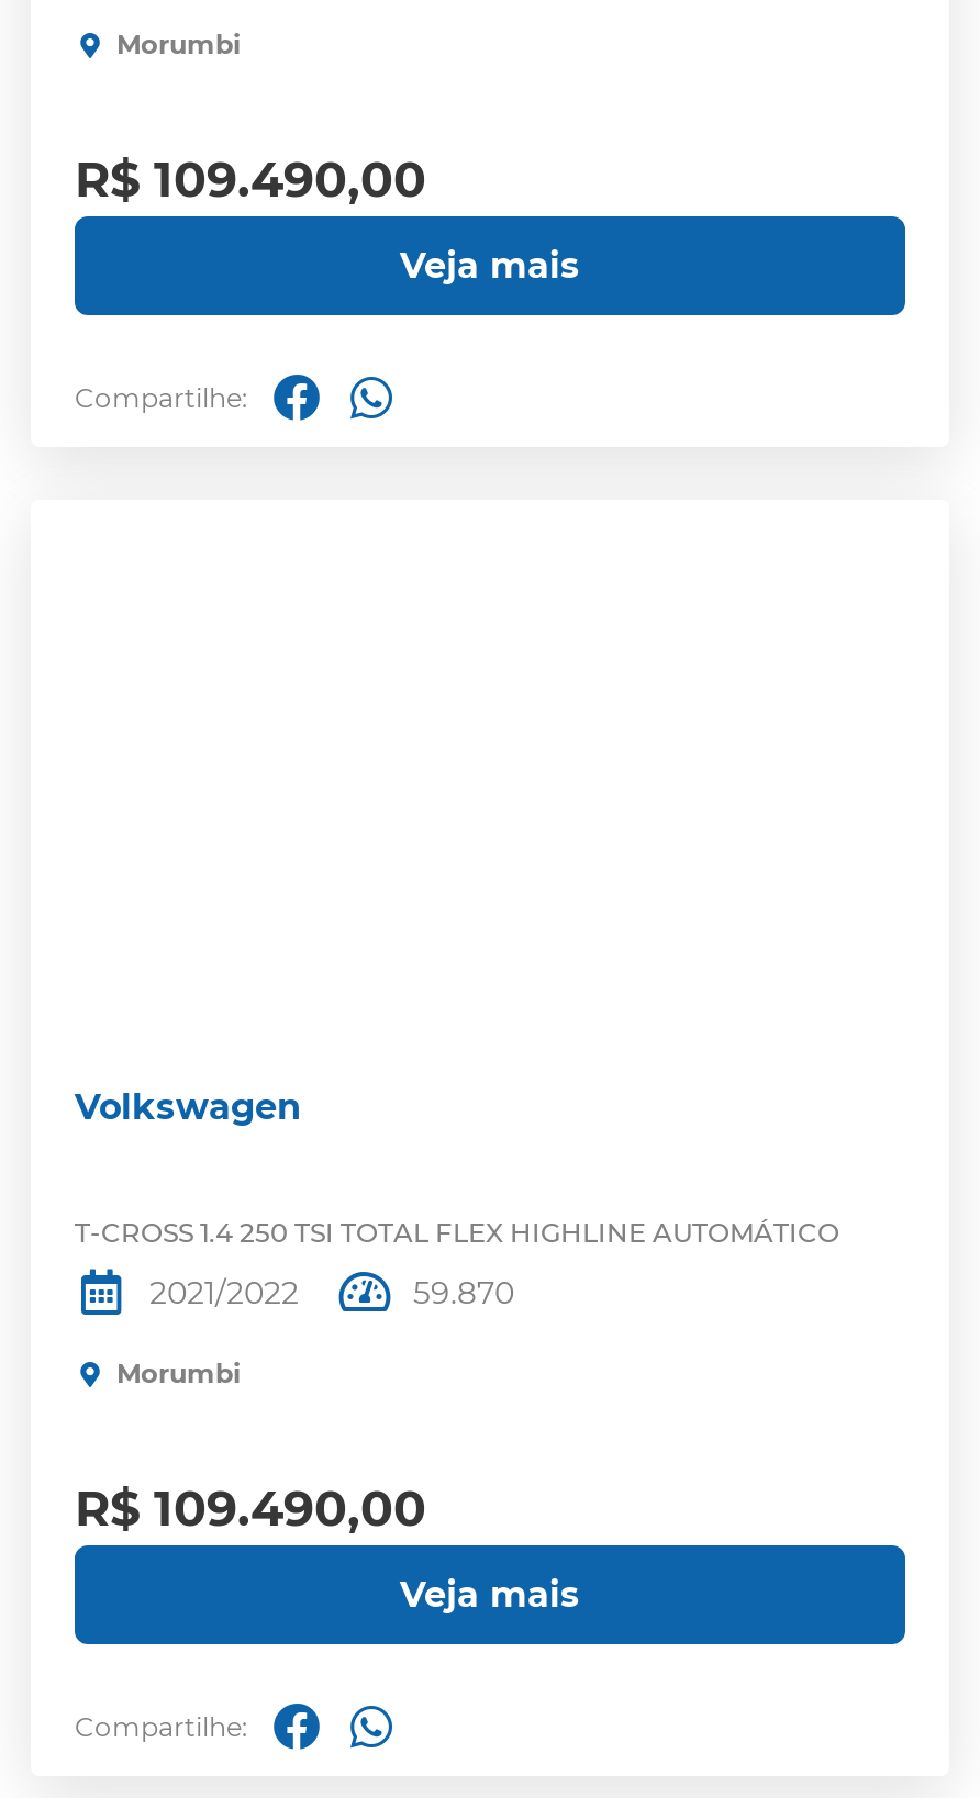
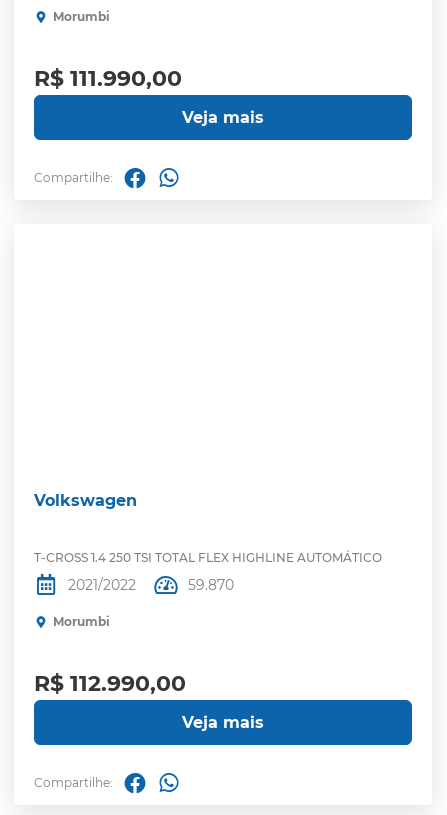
[75,150,426,210] R$ 109.490,00 -> [34,65,182,92] R$ 111.990,00
[75,1479,426,1539] R$ 109.490,00 -> [34,670,186,697] R$ 112.990,00

